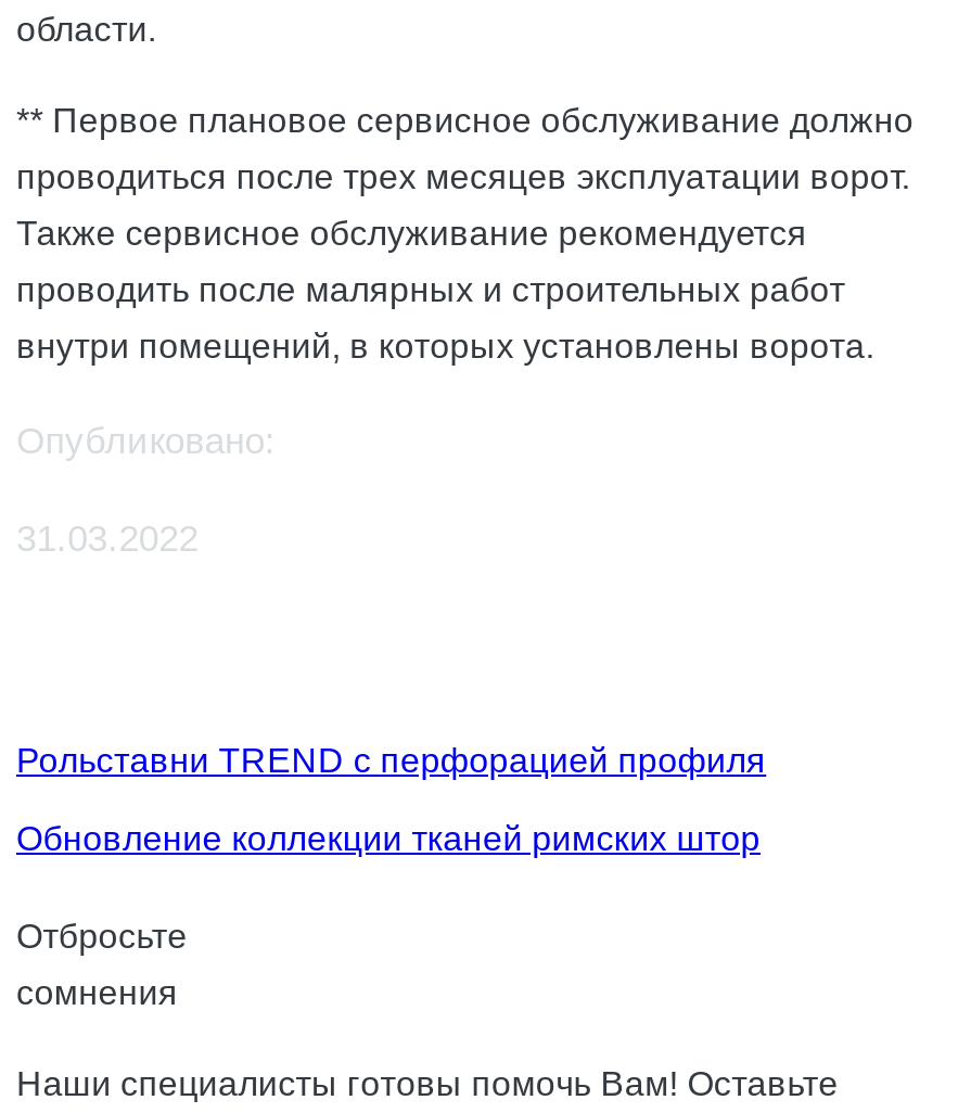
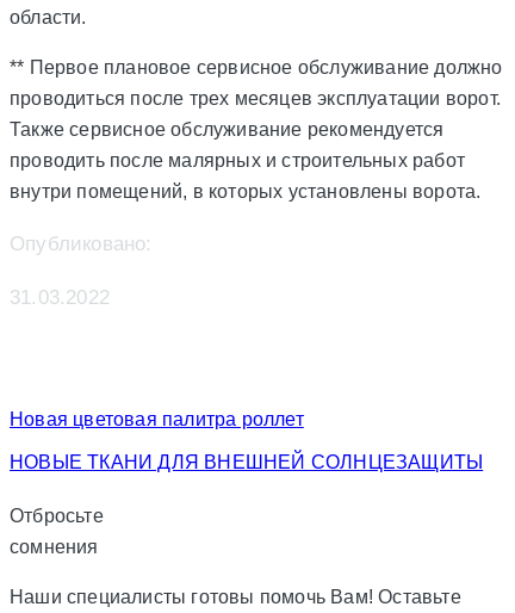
[16,742,766,779] Рольставни TREND с перфорацией профиля -> [10,409,304,429] Новая цветовая палитра роллет
[16,820,761,857] Обновление коллекции тканей римских штор -> [10,452,483,472] НОВЫЕ ТКАНИ ДЛЯ ВНЕШНЕЙ СОЛНЦЕЗАЩИТЫ

